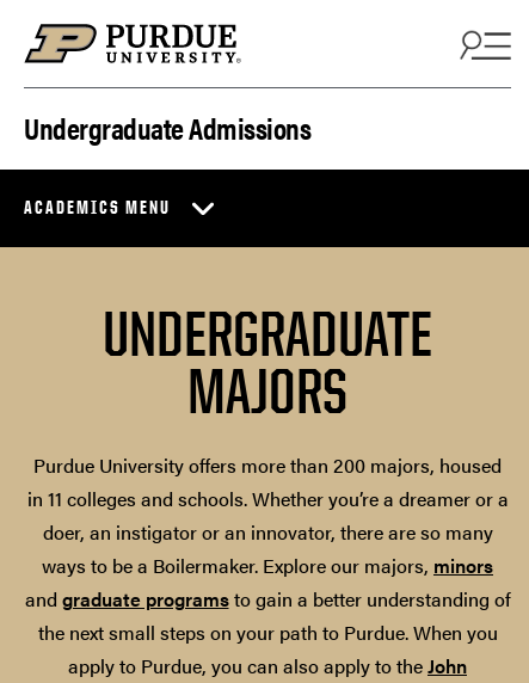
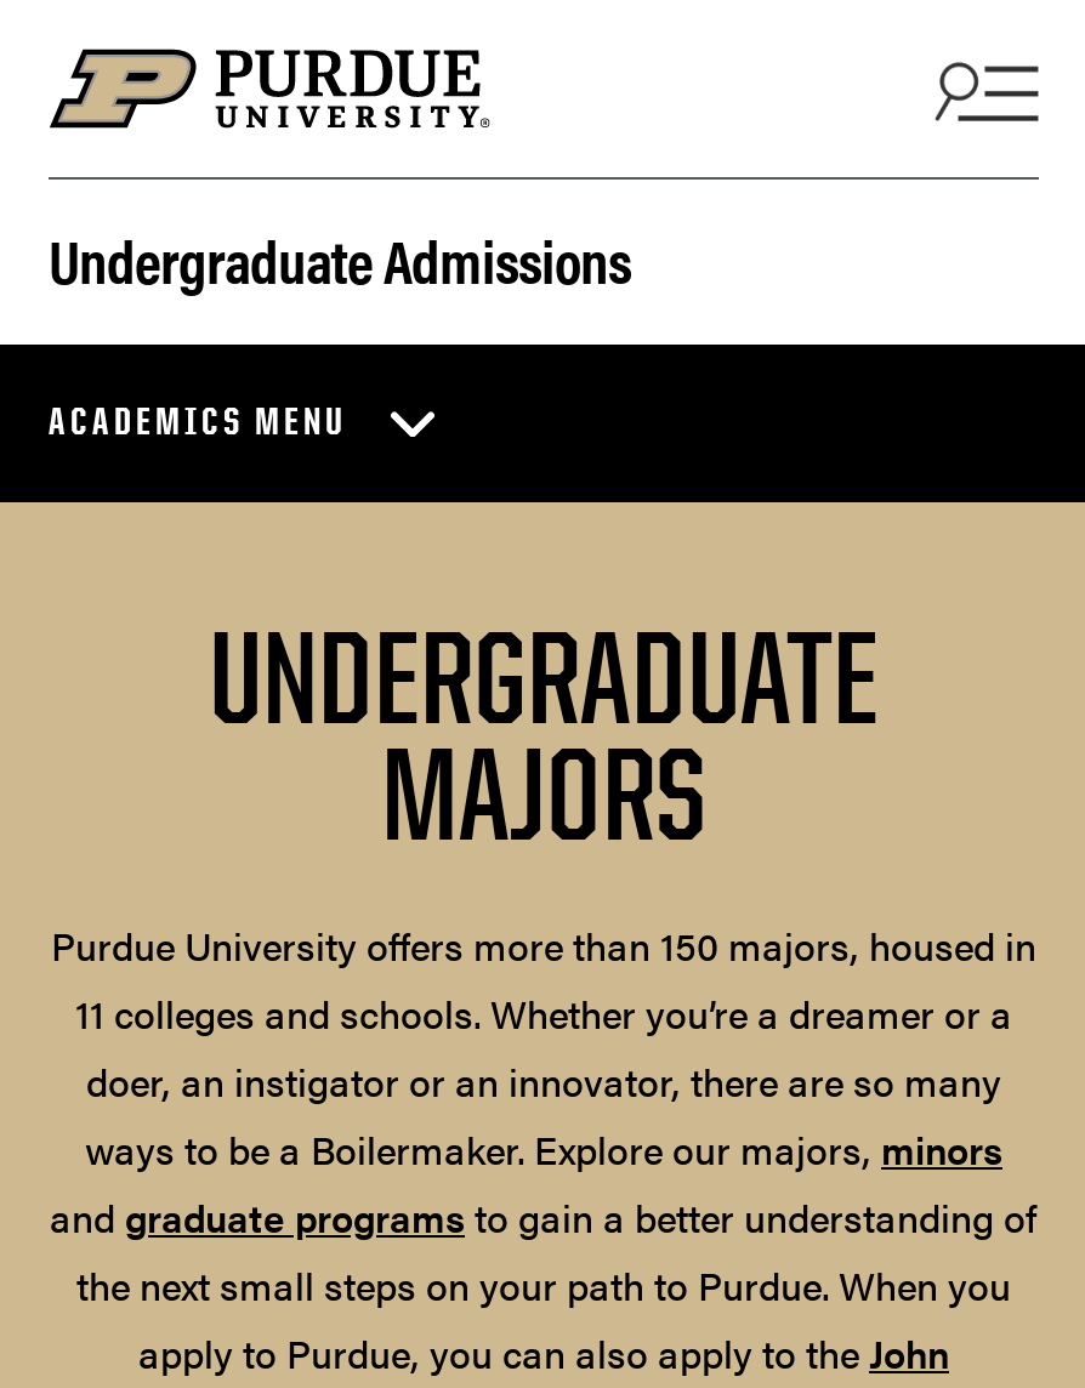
[27,452,508,512] Purdue University offers more than 200 majors, housed | in 11 colleges and schools. Whether you’re a dreamer or a -> [51,918,1036,1041] Purdue University offers more than 150 majors, housed in | 11 colleges and schools. Whether you’re a dreamer or a

